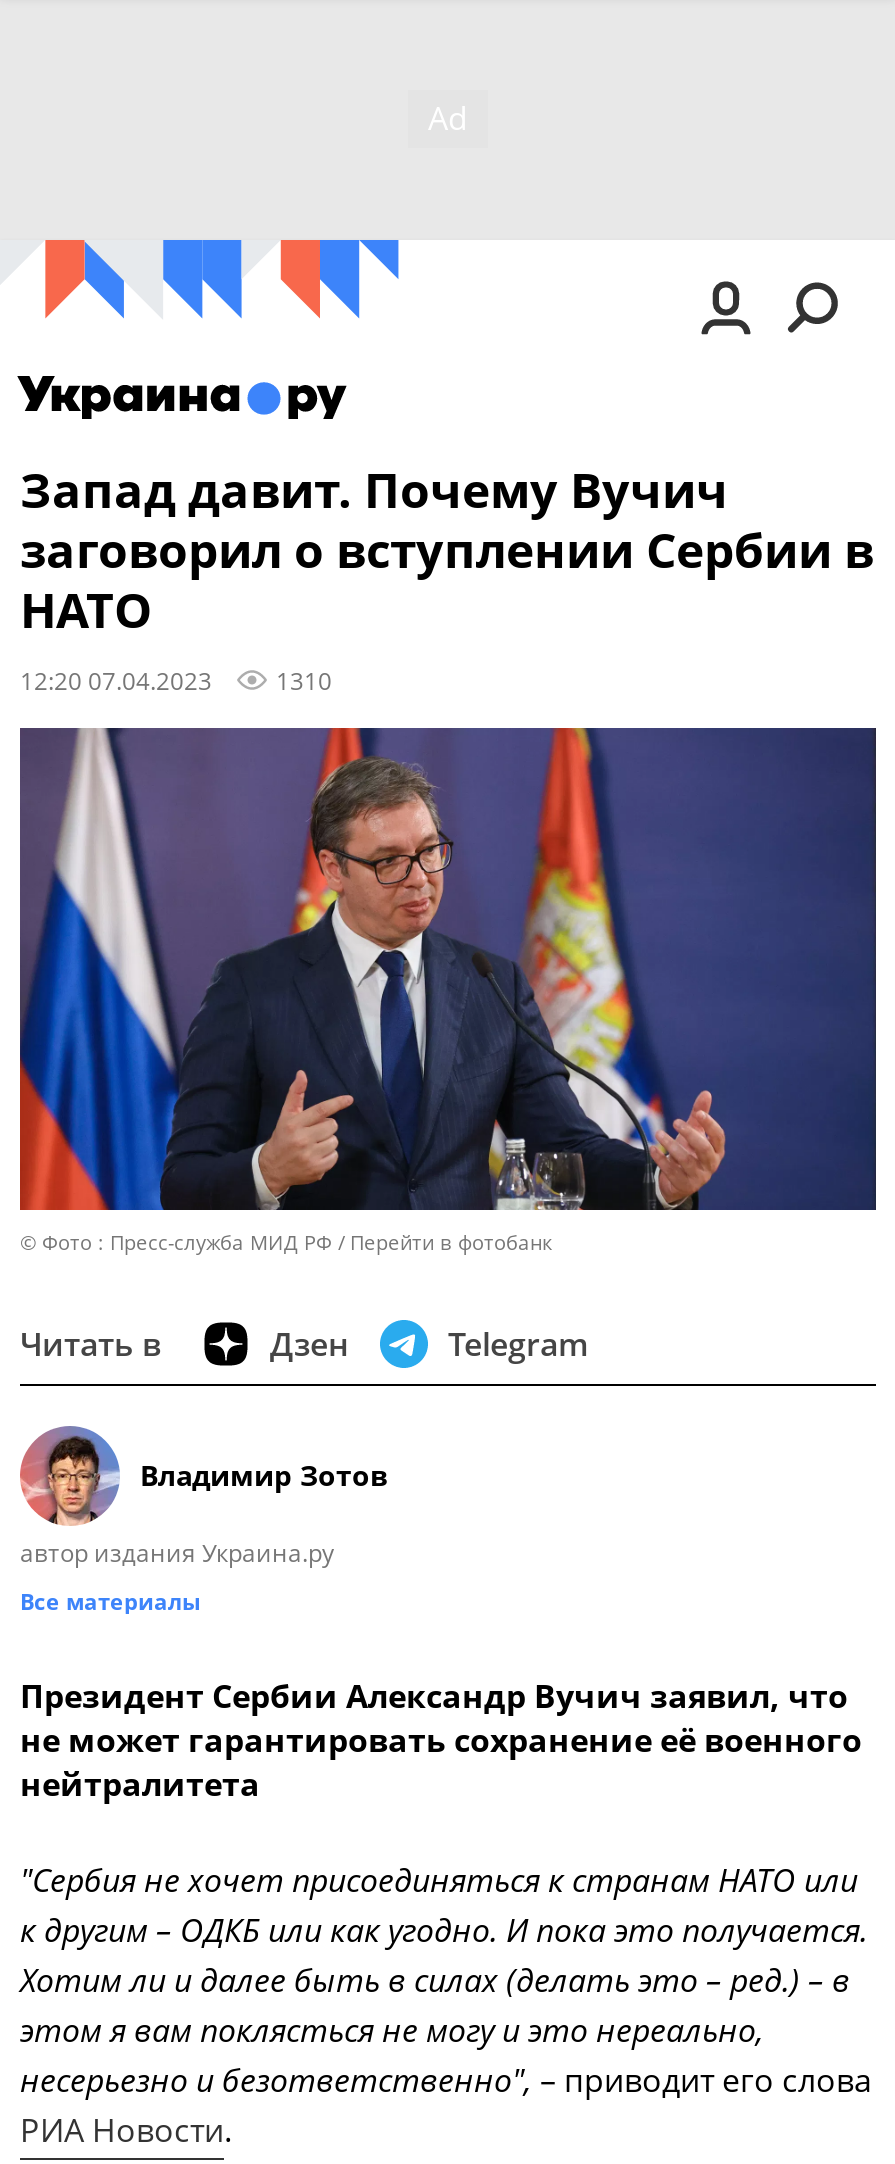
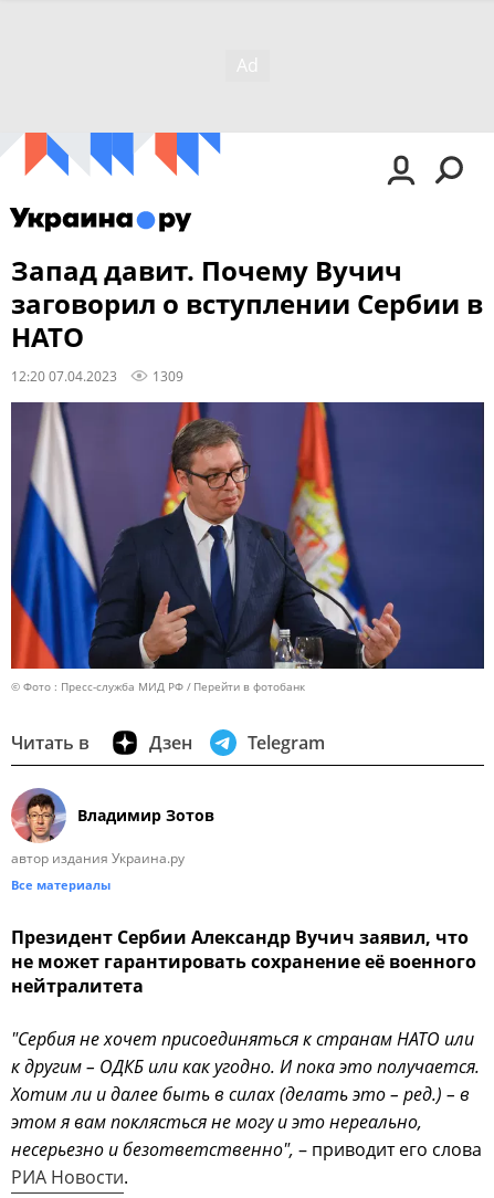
[20,664,332,696] 12:20 07.04.2023 1310 -> [11,367,183,385] 12:20 07.04.2023 1309

